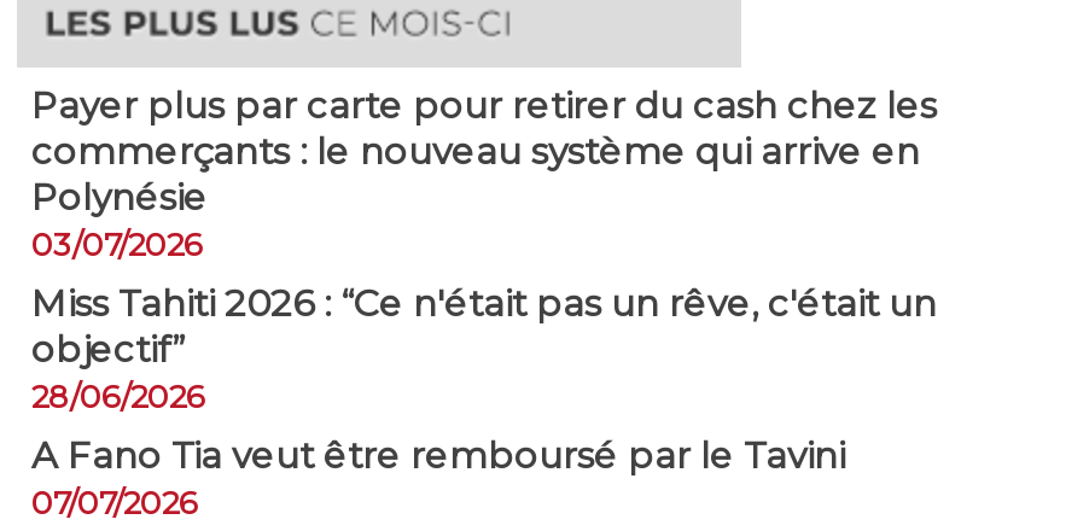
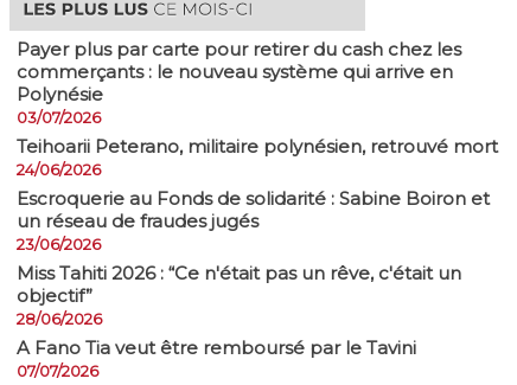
none -> [17,135,498,254] Teihoarii Peterano, militaire polynésien, retrouvé mort | 24/06/2026 | Escroquerie au Fonds de solidarité : Sabine Boiron et | un réseau de fraudes jugés | 23/06/2026

